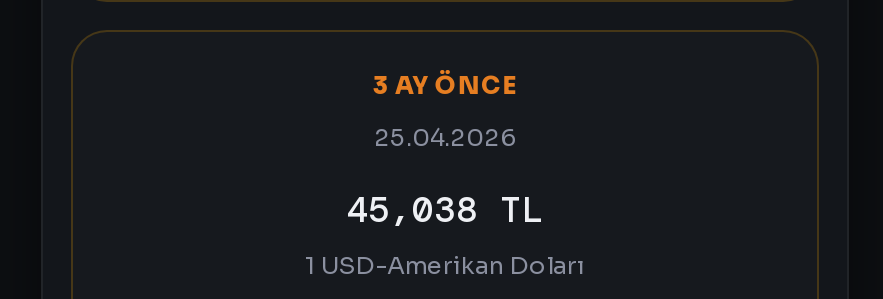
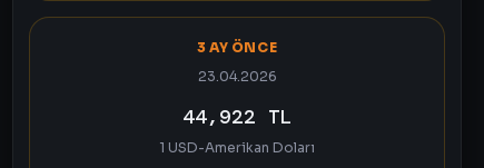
[374,122,516,152] 25.04.2026 -> [197,68,276,85] 23.04.2026
[346,186,544,234] 45,038 TL -> [182,103,292,130] 44,922 TL

